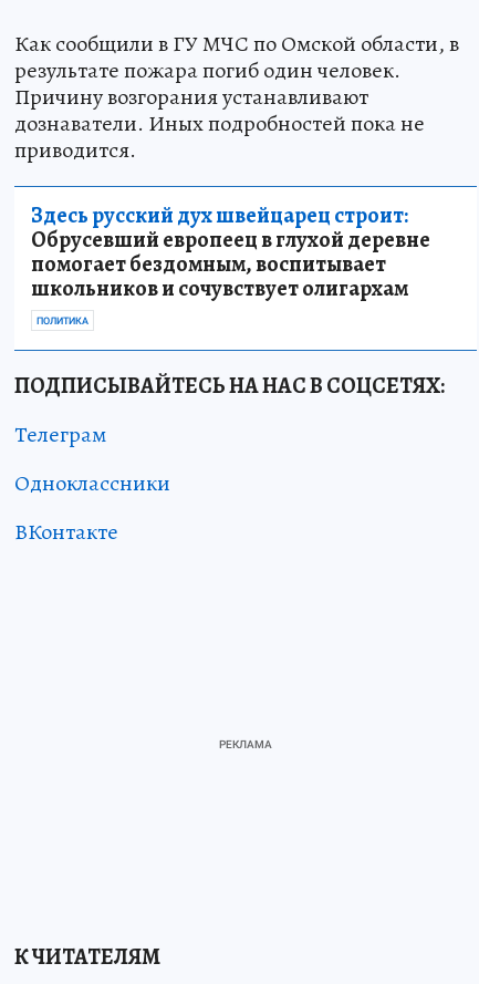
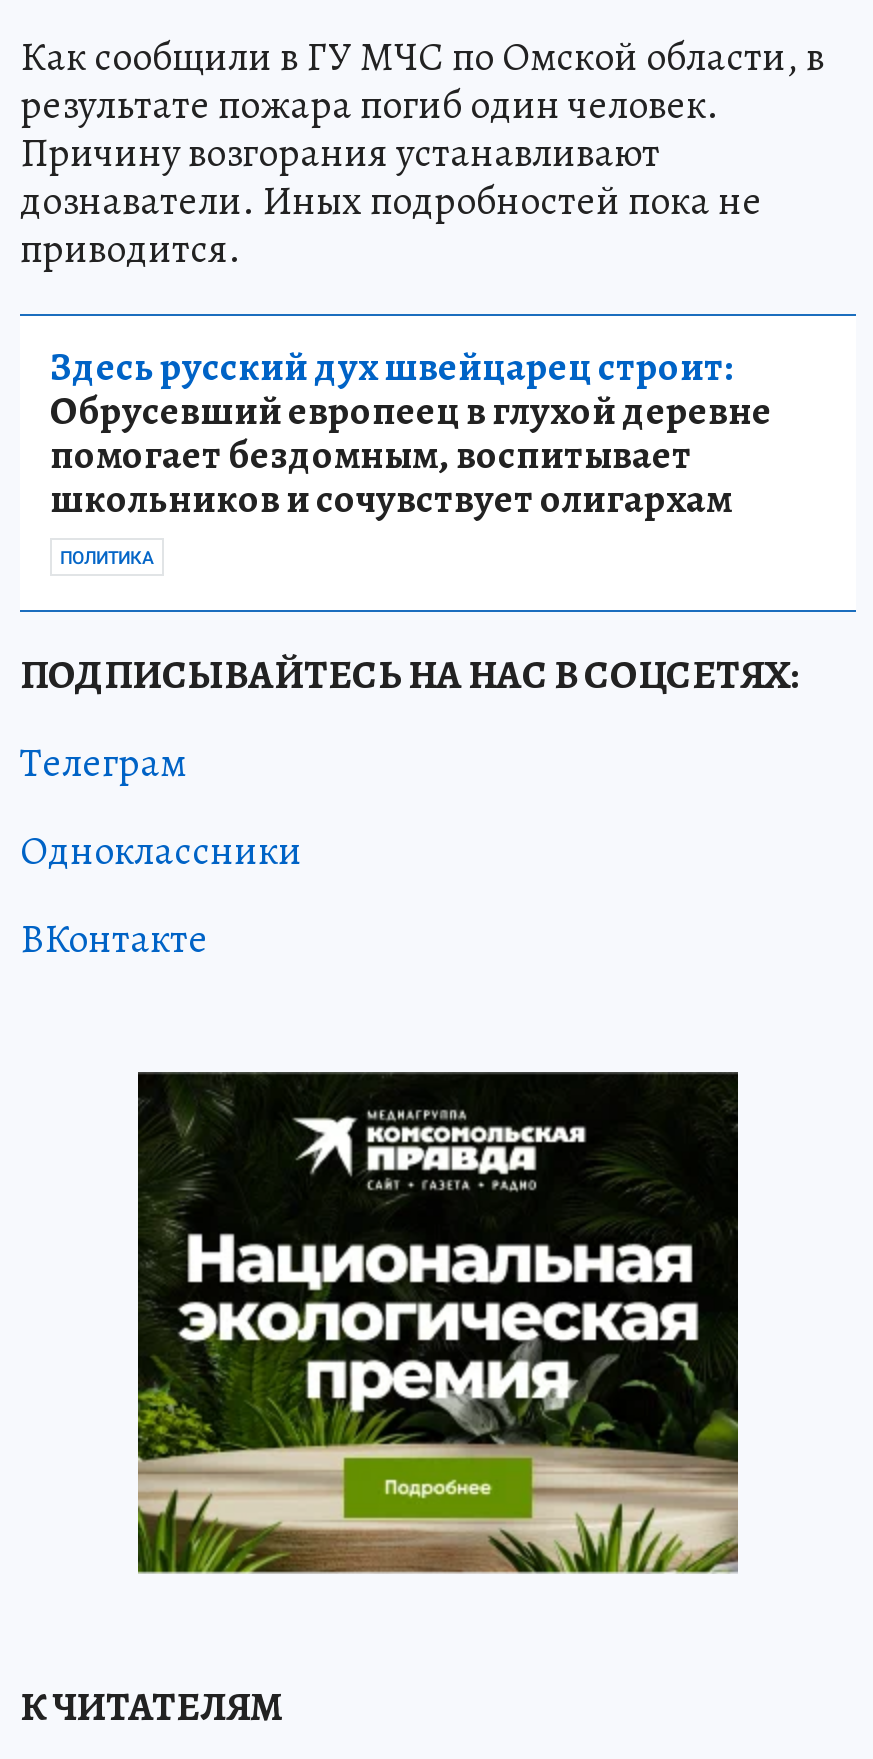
none -> [136,1070,740,1576] [image]

